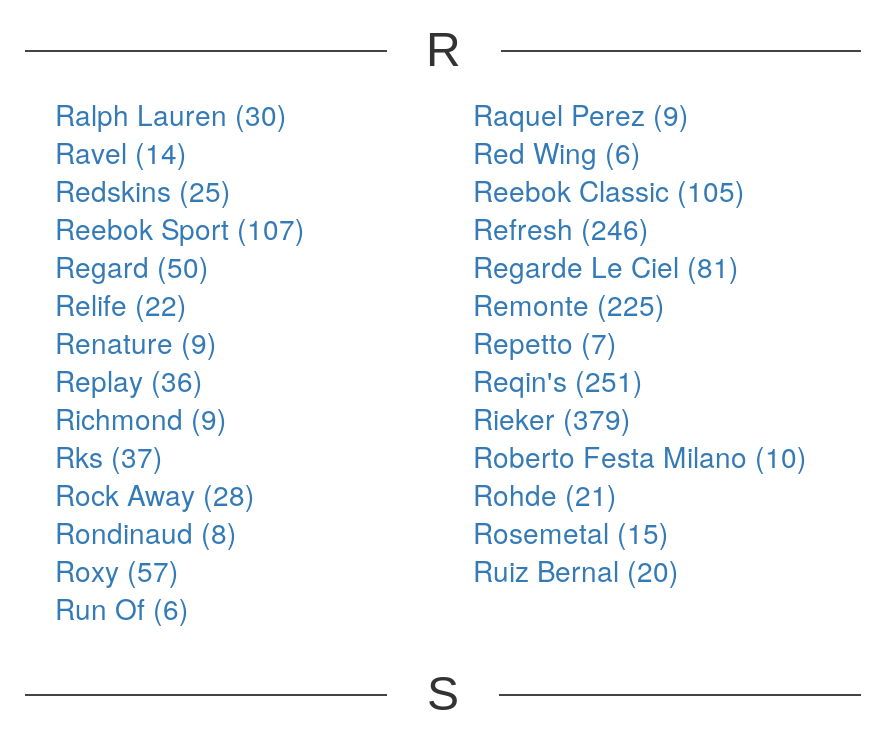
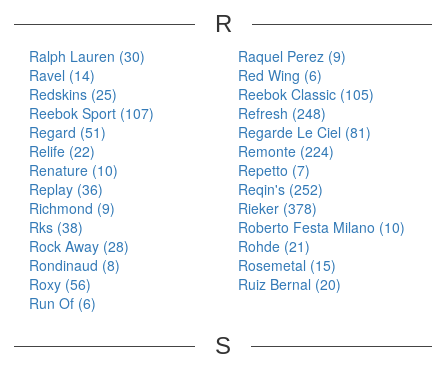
[473,208,649,248] Refresh (246) -> [238,103,326,123] Refresh (248)
[55,246,209,286] Regard (50) -> [29,122,106,142] Regard (51)
[473,284,665,324] Remonte (225) -> [238,141,334,161] Remonte (224)
[55,322,217,362] Renature (9) -> [29,160,118,180] Renature (10)
[473,360,643,400] Reqin's (251) -> [238,179,323,199] Reqin's (252)
[473,398,631,438] Rieker (379) -> [238,198,317,218] Rieker (378)
[55,436,163,476] Rks (37) -> [29,217,83,237] Rks (38)
[55,550,179,590] Roxy (57) -> [29,274,91,294] Roxy (56)

